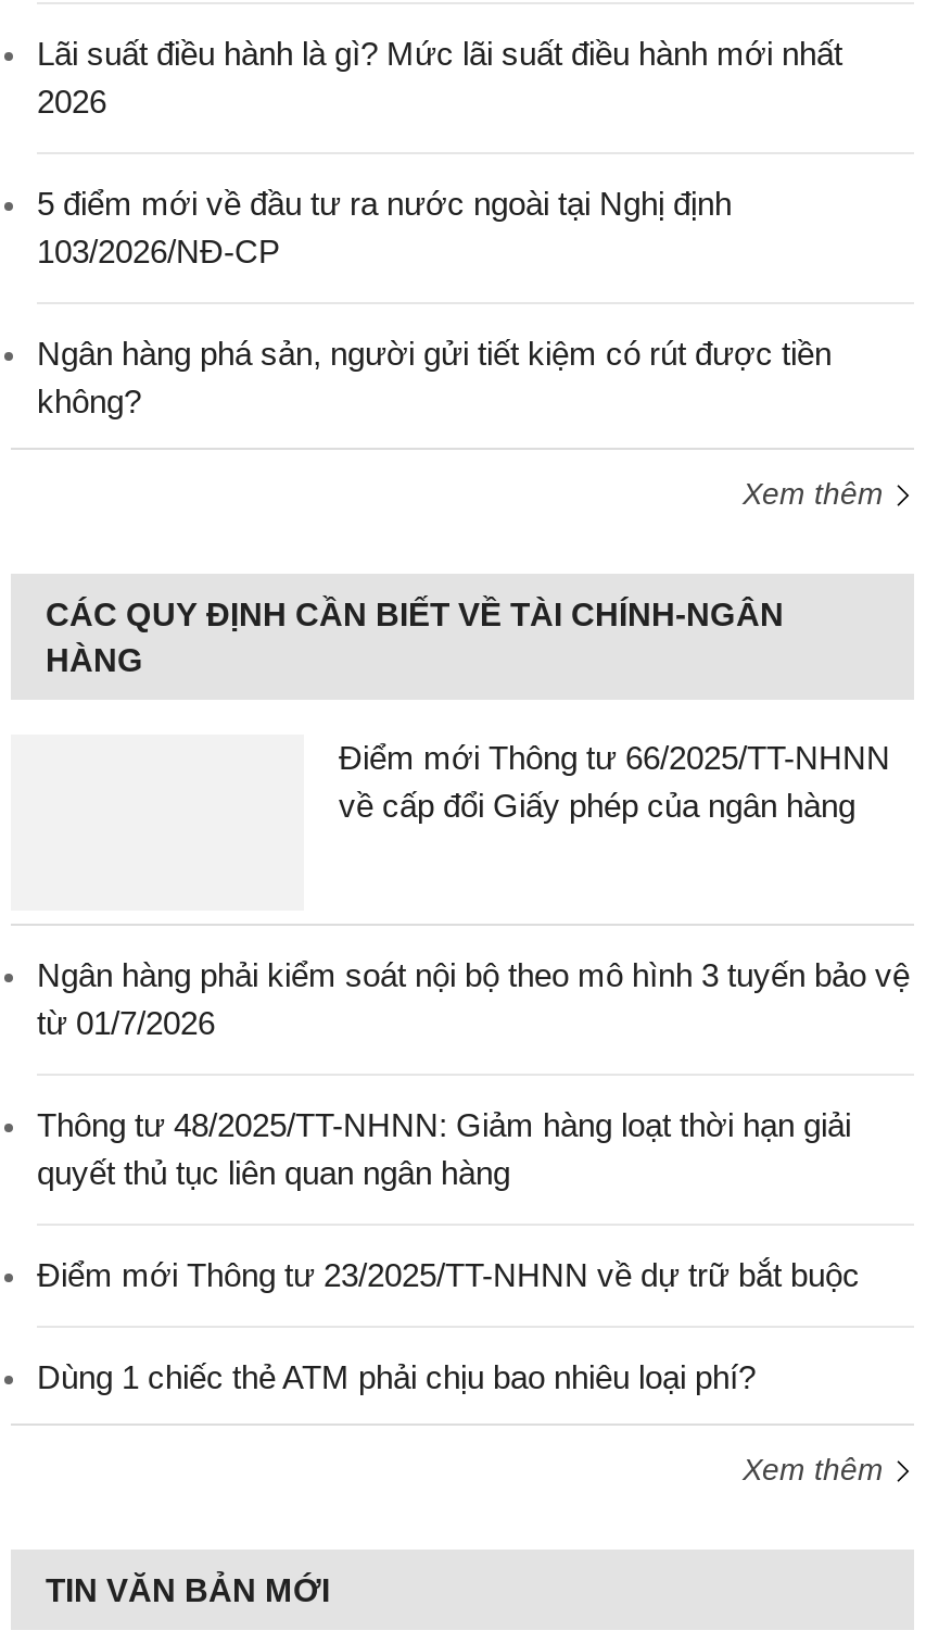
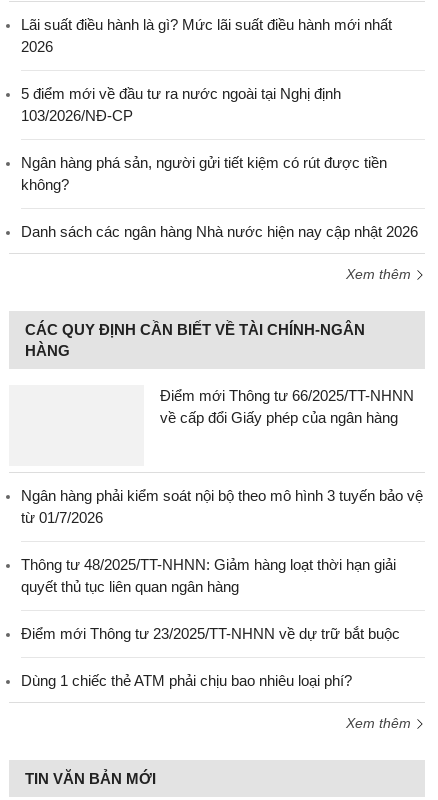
none -> [21,223,418,240] Danh sách các ngân hàng Nhà nước hiện nay cập nhật 2026

